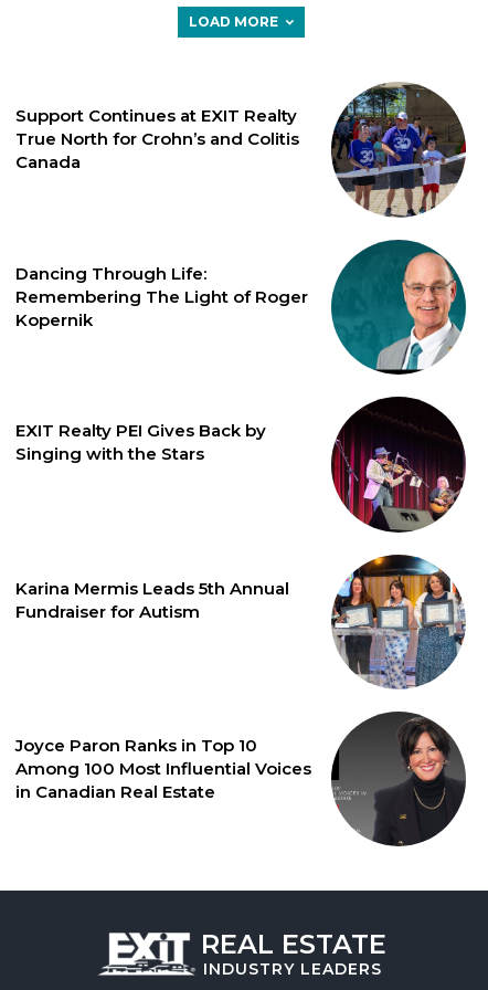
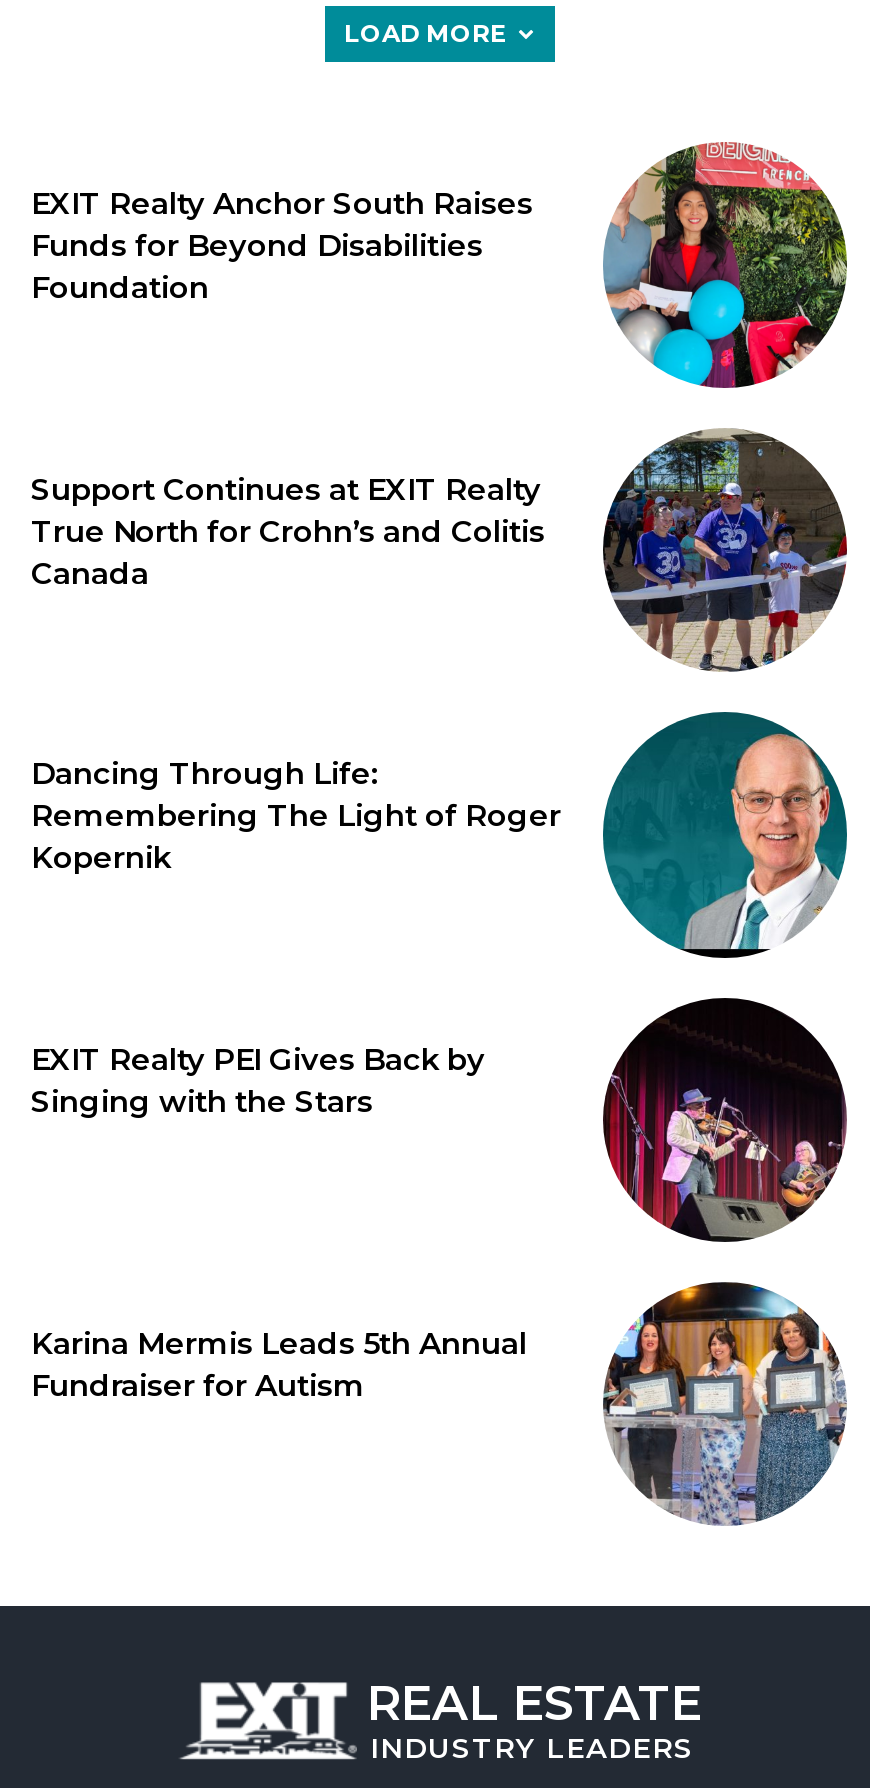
none -> [31,142,849,388] [image] | EXIT Realty Anchor South Raises | Funds for Beyond Disabilities | Foundation
moved [15,82,468,622] -> [31,426,851,1404]: [image] | Support Continues at EXIT Realty | True North for Crohn’s and Colitis | ... | Karina Mermis Leads 5th Annual | Fundraiser for Autism
moved [329,552,468,691] -> [599,1278,851,1528]: [image]
[15,713,466,846] [image] | Joyce Paron Ranks in Top 10 | Among 100 Most Influential Voices | in Canadian Real Estate -> none

